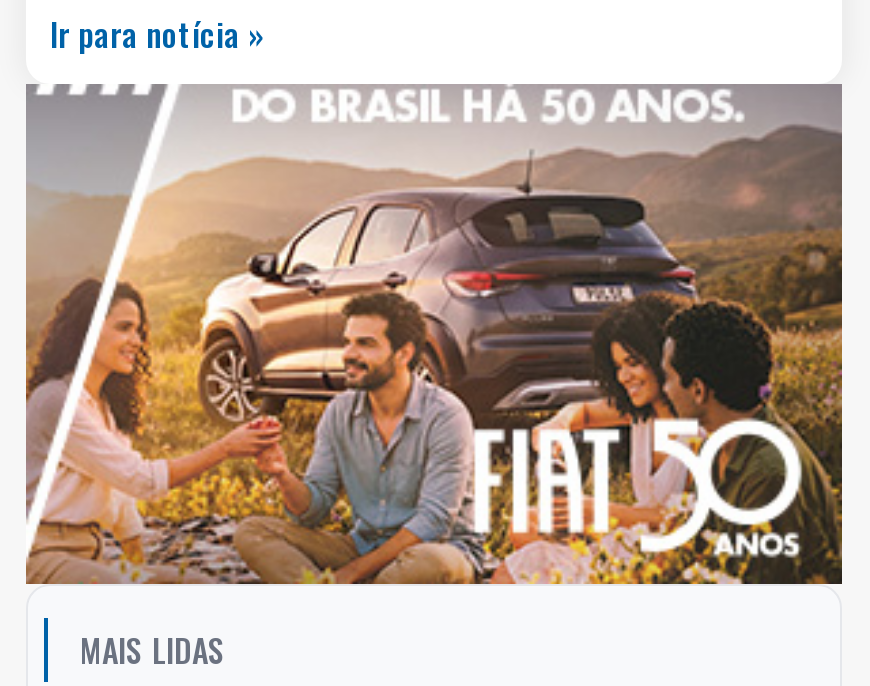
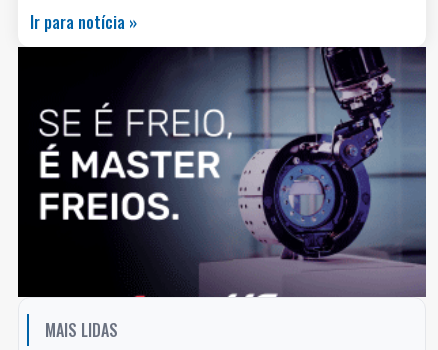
[24,84,844,586] [image] -> [17,46,427,298] [image]

